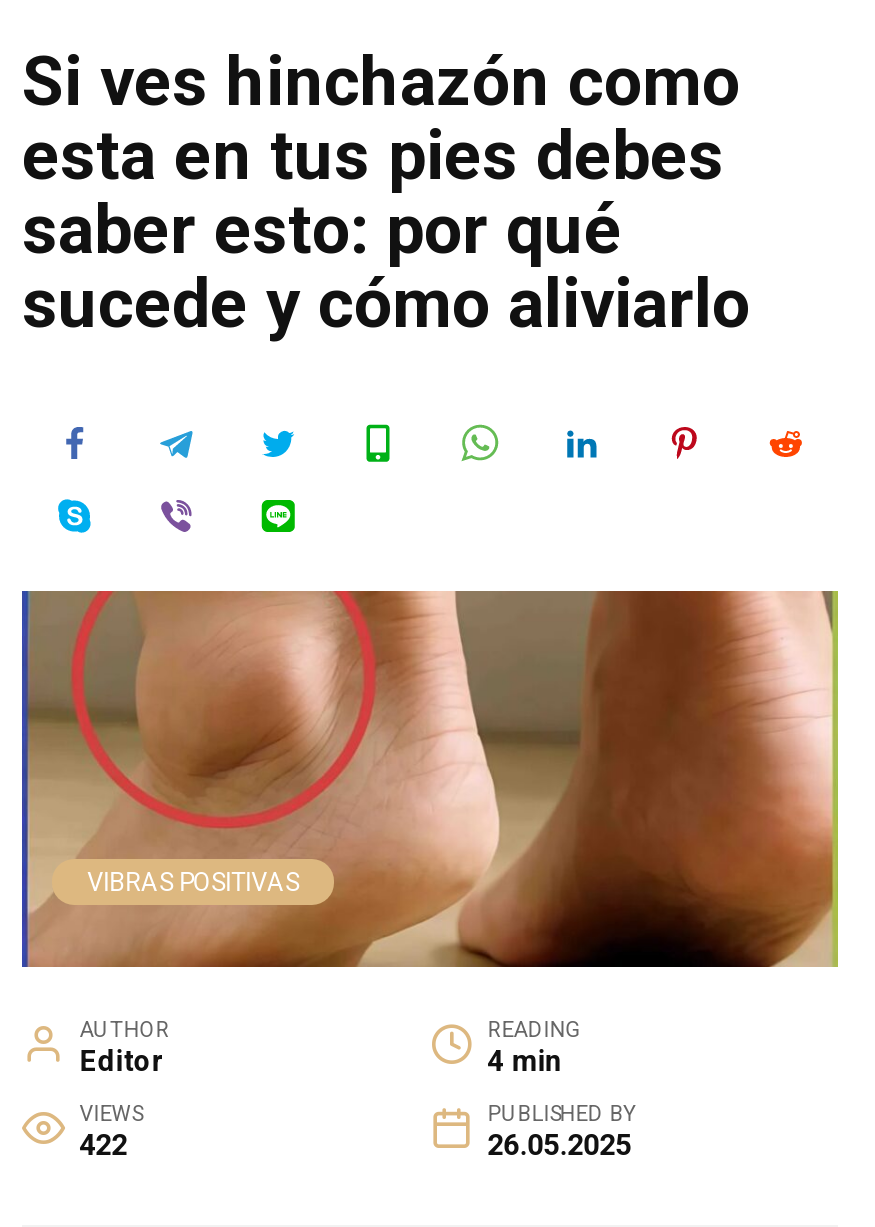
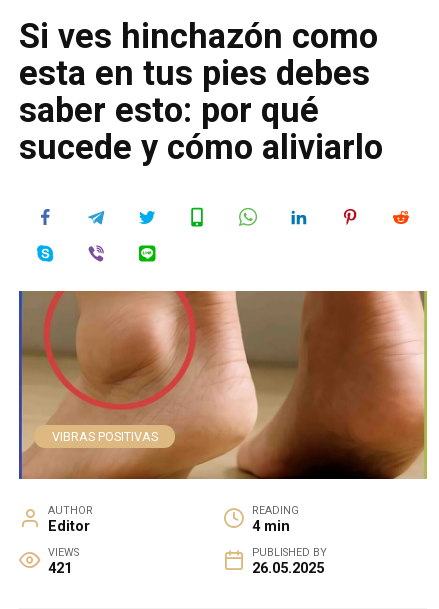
[80,1128,128,1162] 422 -> [48,559,72,576] 421

